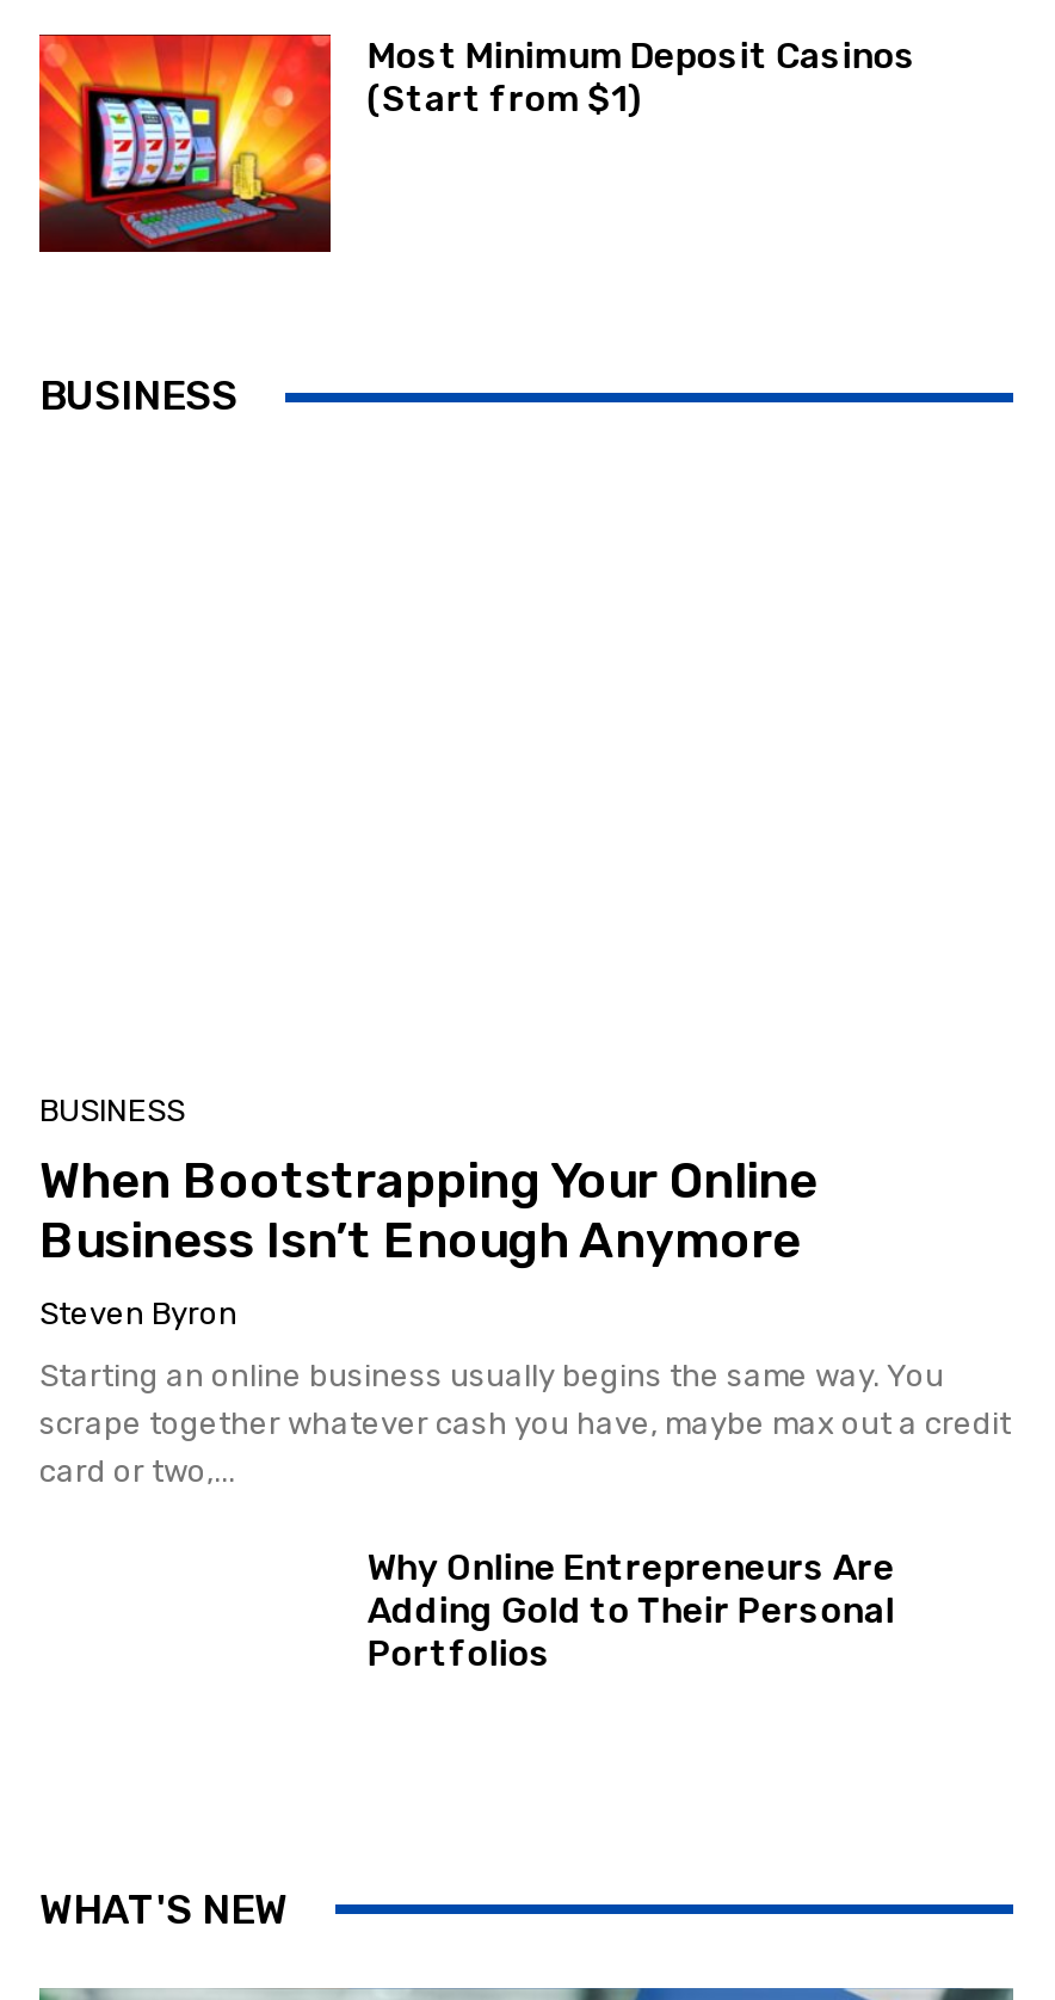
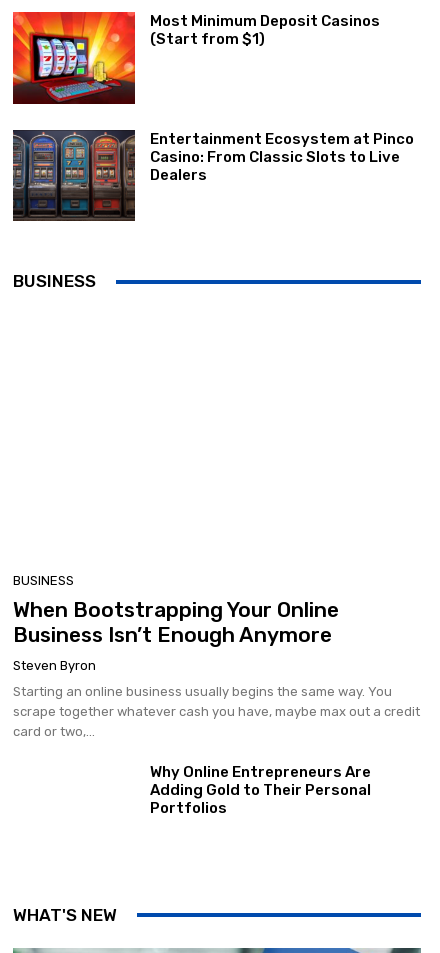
none -> [12,129,414,221] [image] | Entertainment Ecosystem at Pinco | Casino: From Classic Slots to Live | Dealers

